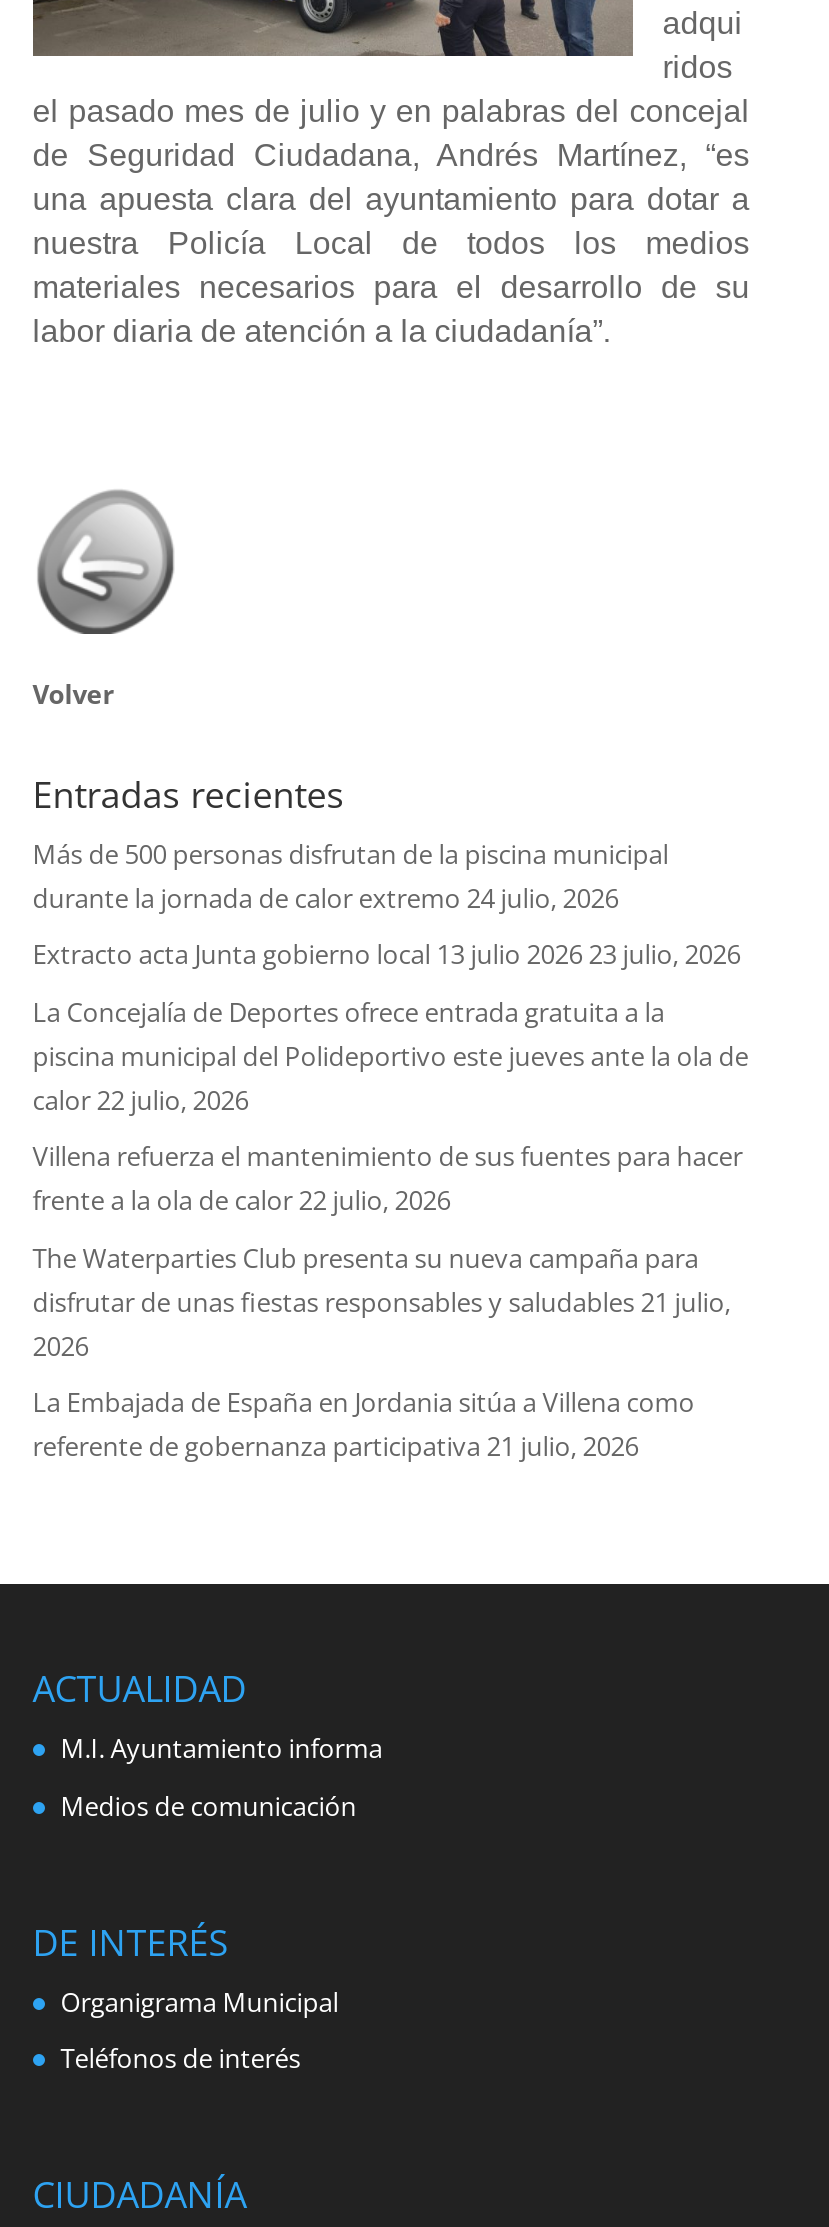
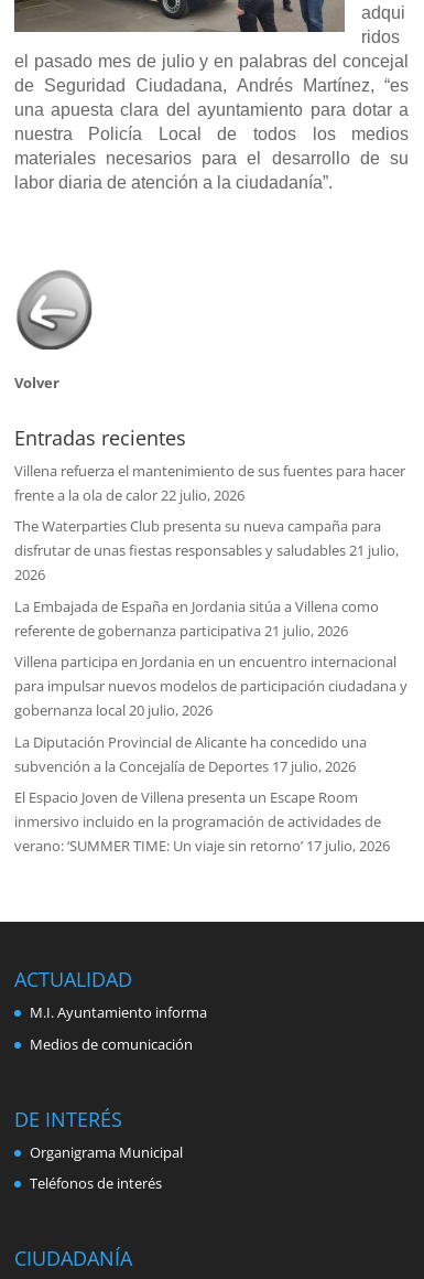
[33,836,749,1118] Más de 500 personas disfrutan de la piscina municipal | durante la jornada de calor extremo 24 julio, 2026 | Extracto acta Junta gobierno local 13 julio 2026 23 julio, 2026 | La Concejalía de Deportes ofrece entrada gratuita a la | piscina municipal del Polideportivo este jueves ante la ola de | calor 22 julio, 2026 -> none
moved [33,1139,743,1465] -> [14,461,405,641]: Villena refuerza el mantenimiento de sus fuentes para hacer | frente a la ola de calor 22 julio, 2026 | The Waterparties Club presenta su nueva campaña para | disfrutar de unas fiestas responsables y saludables 21 julio, | 2026 | La Embajada de España en Jordania sitúa a Villena como | referente de gobernanza participativa 21 julio, 2026
none -> [14,652,407,856] Villena participa en Jordania en un encuentro internacional | para impulsar nuevos modelos de participación ciudadana y | gobernanza local 20 julio, 2026 | La Diputación Provincial de Alicante ha concedido una | subvención a la Concejalía de Deportes 17 julio, 2026 | El Espacio Joven de Villena presenta un Escape Room | inmersivo incluido en la programación de actividades de | verano: ‘SUMMER TIME: Un viaje sin retorno’ 17 julio, 2026

